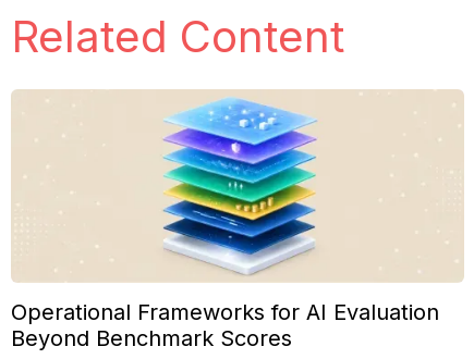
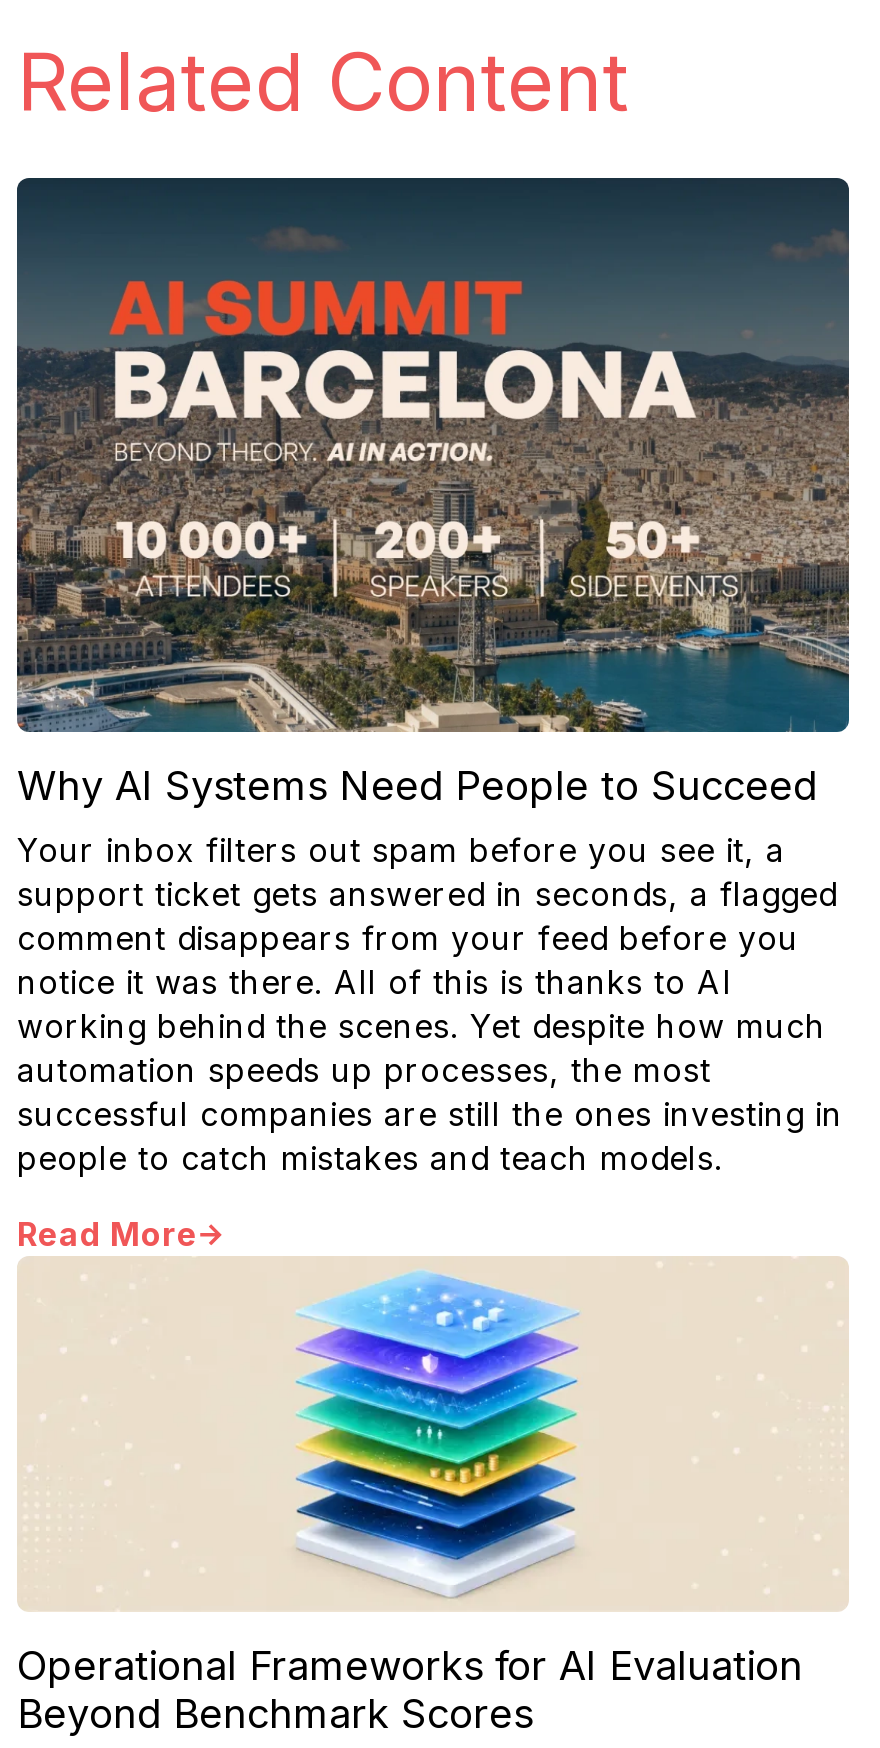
none -> [15,176,851,1255] [image] | Why AI Systems Need People to Succeed | Your inbox filters out spam before you see it, a | support ticket gets answered in seconds, a flagged | comment disappears from your feed before you | notice it was there. All of this is thanks to AI | working behind the scenes. Yet despite how much | automation speeds up processes, the most | successful companies are still the ones investing in | people to catch mistakes and teach models. | Read More

